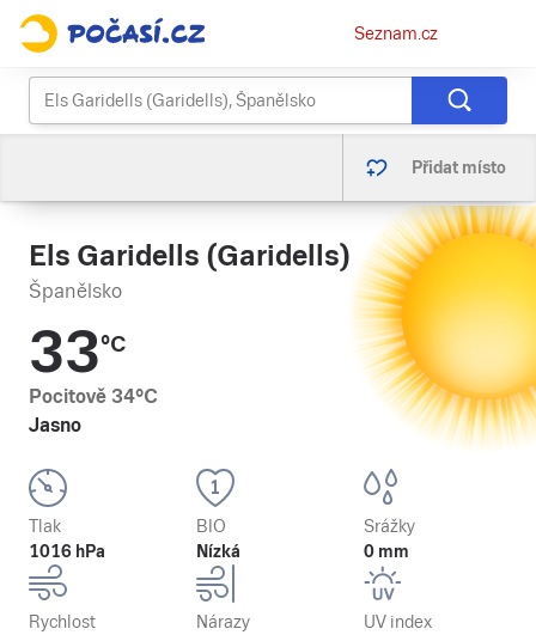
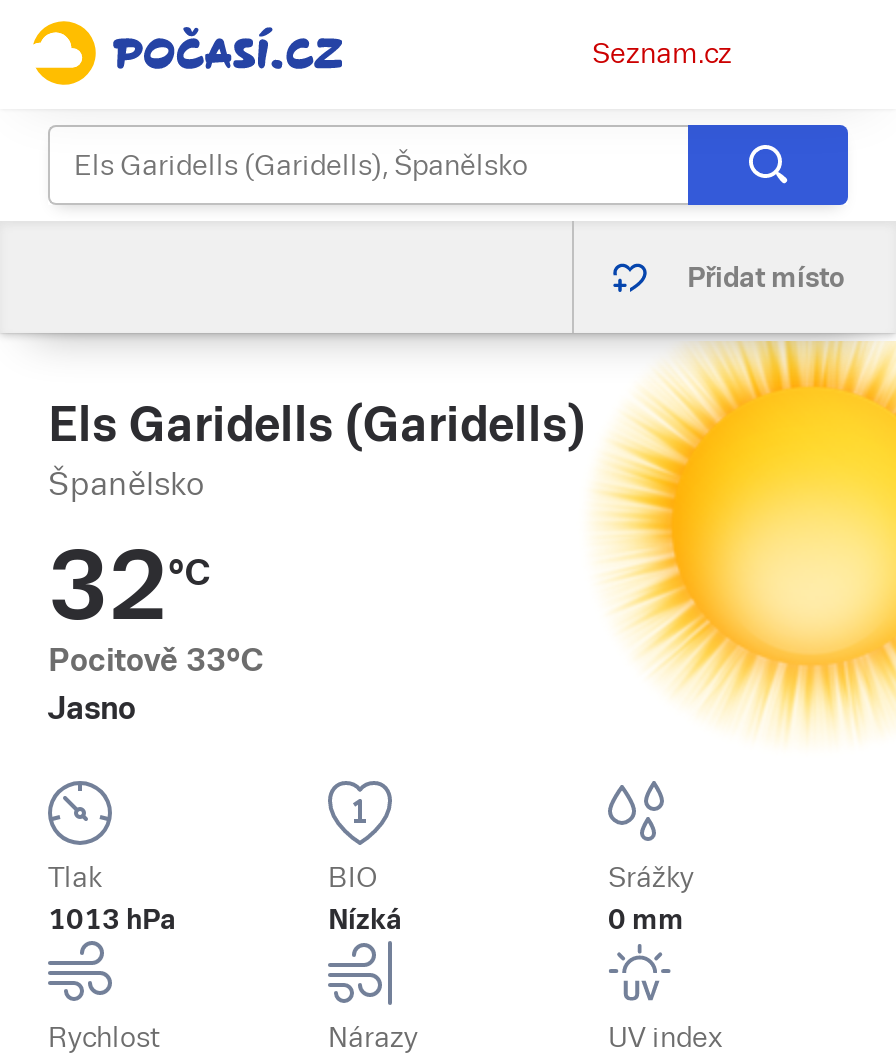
[29,319,126,385] 33°C -> [48,531,210,641] 32°C
[29,385,158,408] Pocitově 34°C -> [48,641,264,679] Pocitově 33°C
[29,542,105,561] 1016 hPa -> [48,903,176,935] 1013 hPa

